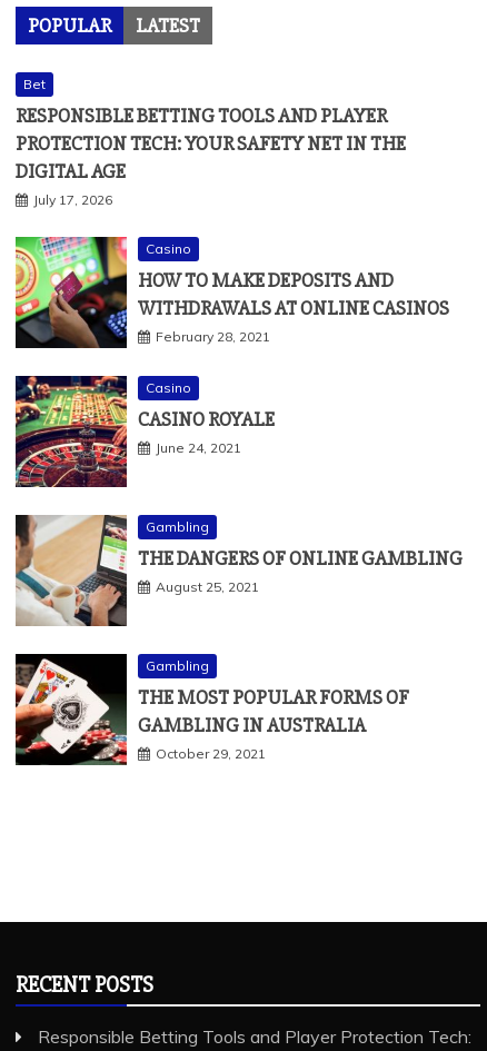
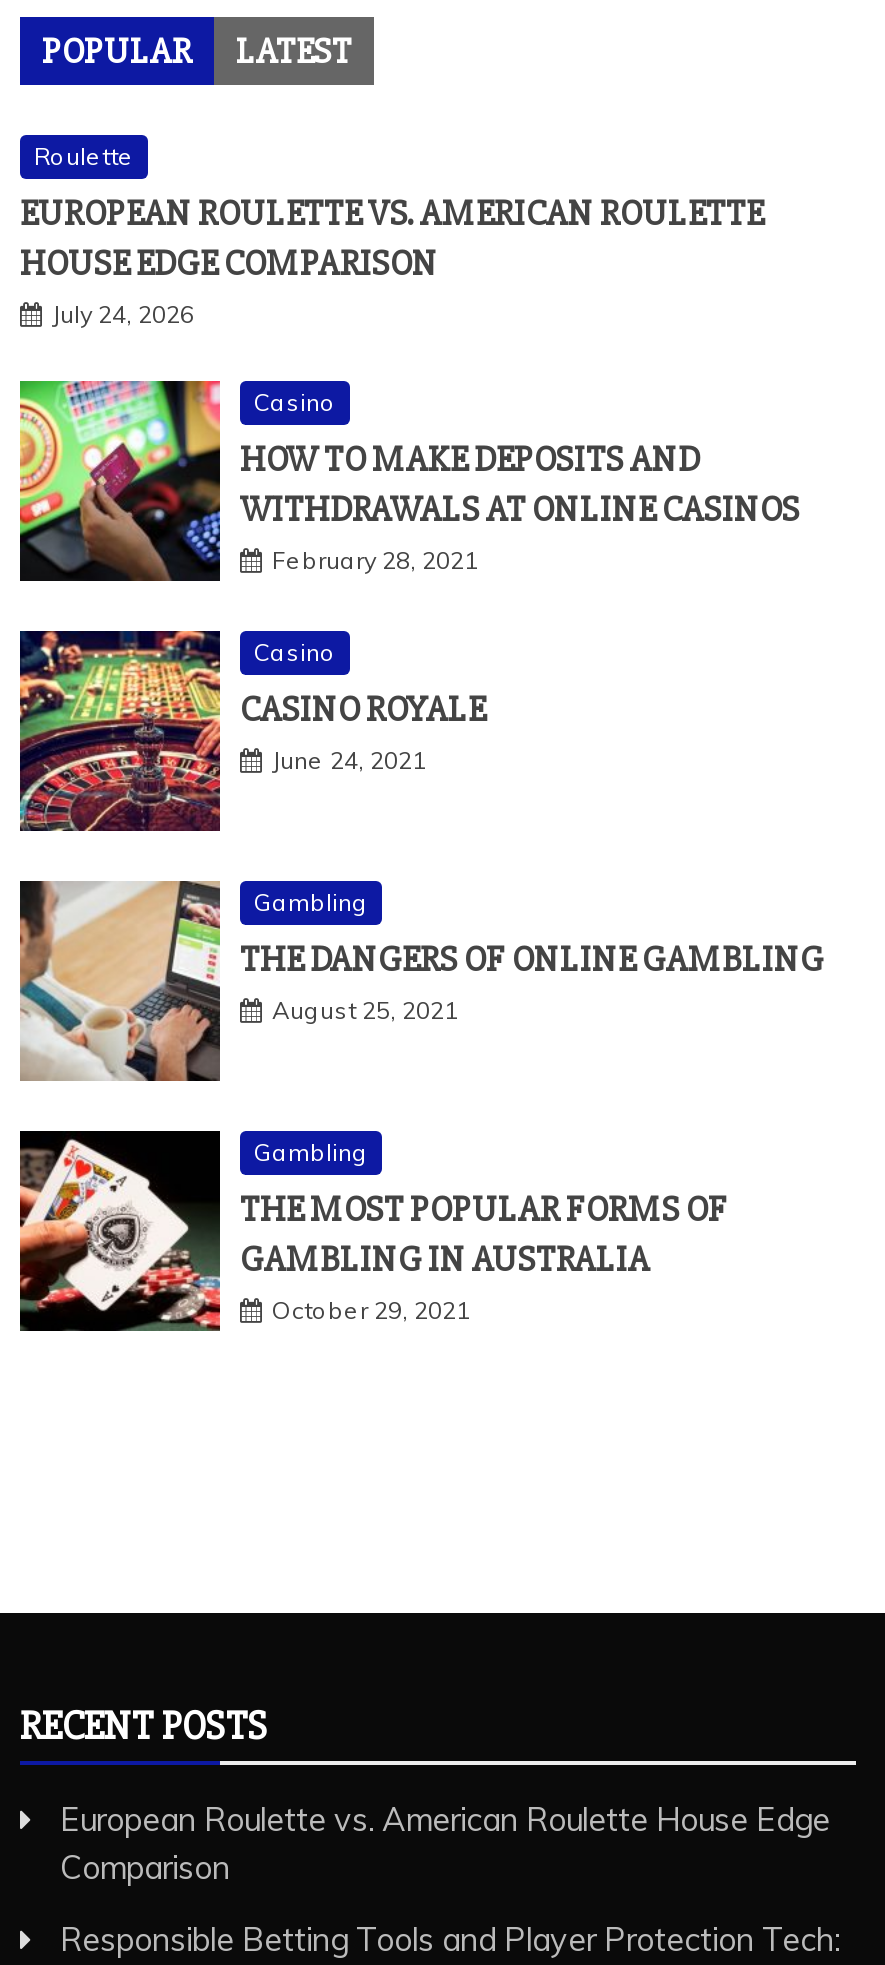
[23,76,46,92] Bet -> [34,141,134,171] Roulette
[16,103,406,208] RESPONSIBLE BETTING TOOLS AND PLAYER | PROTECTION TECH: YOUR SAFETY NET IN THE | DIGITAL AGE | July 17, 2026 -> [20,191,764,329] EUROPEAN ROULETTE VS. AMERICAN ROULETTE | HOUSE EDGE COMPARISON | July 24, 2026
moved [13,235,463,999] -> [16,377,824,1751]: [image] | Casino | HOW TO MAKE DEPOSITS AND | ... | October 29, 2021 | RECENT POSTS
none -> [60,1799,830,1887] European Roulette vs. American Roulette House Edge | Comparison

